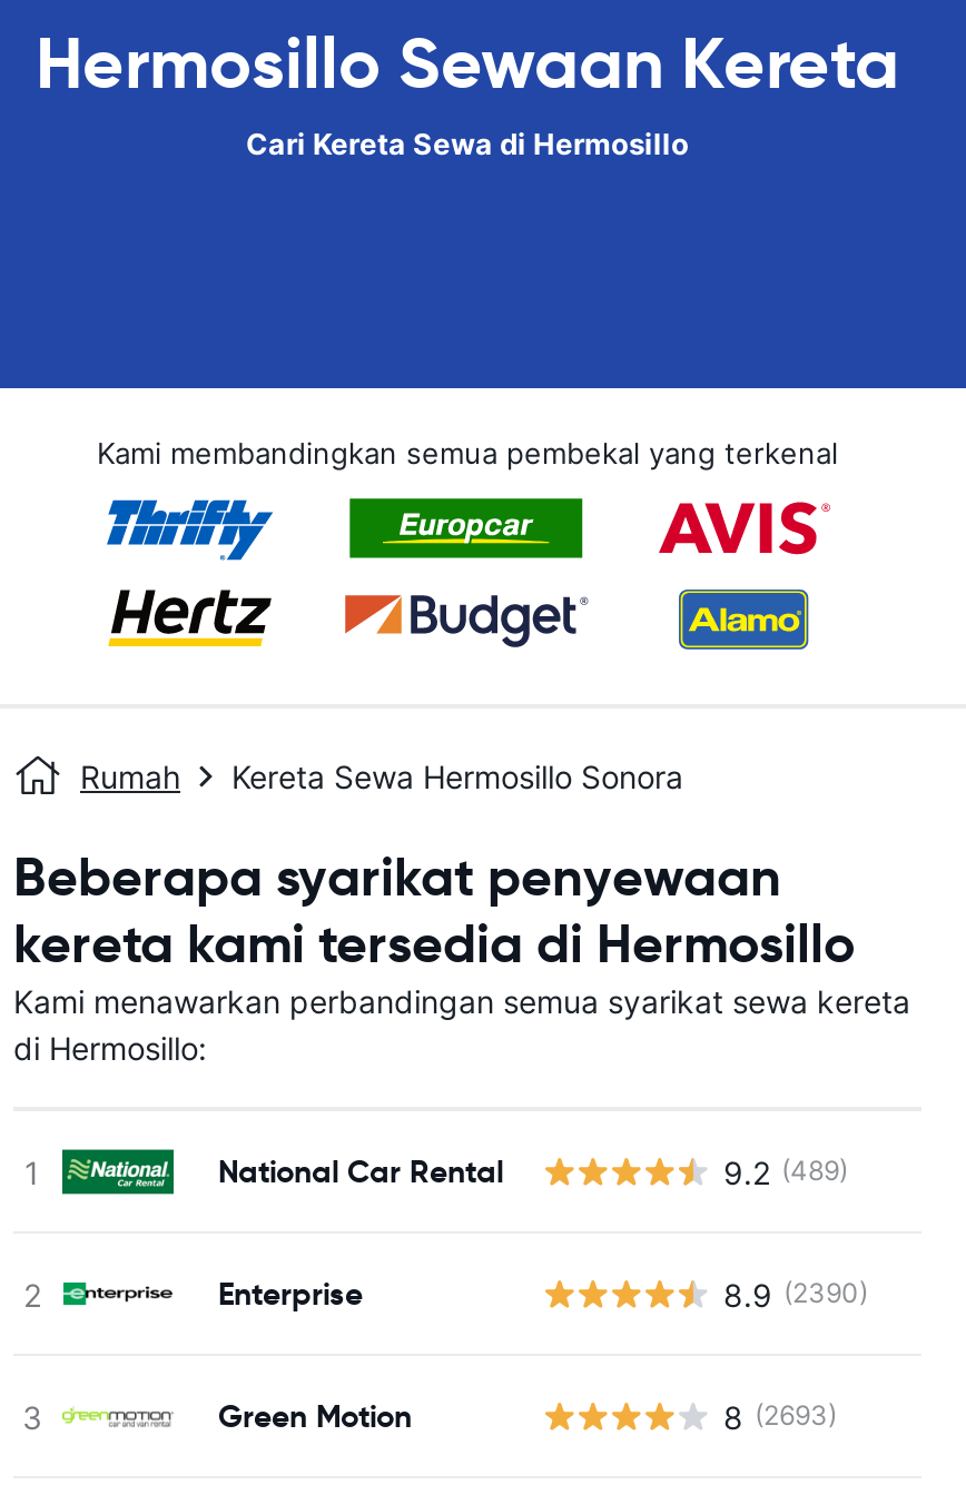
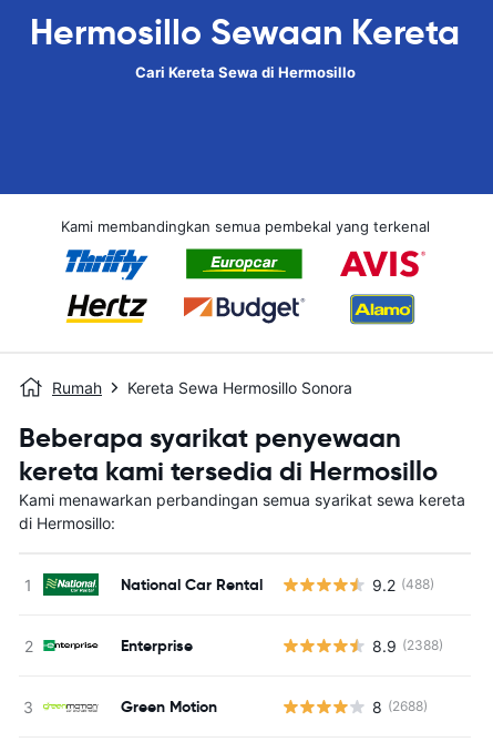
[723,1152,848,1190] 9.2 (489) -> [372,575,434,594] 9.2 (488)
[723,1275,868,1313] 8.9 (2390) -> [372,636,443,655] 8.9 (2388)
[723,1397,837,1435] 8 (2693) -> [372,697,428,716] 8 (2688)

